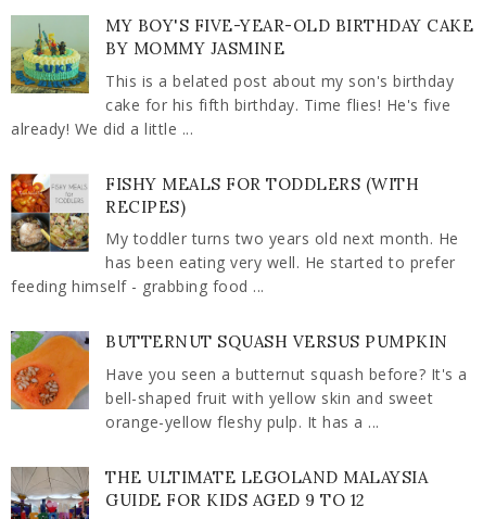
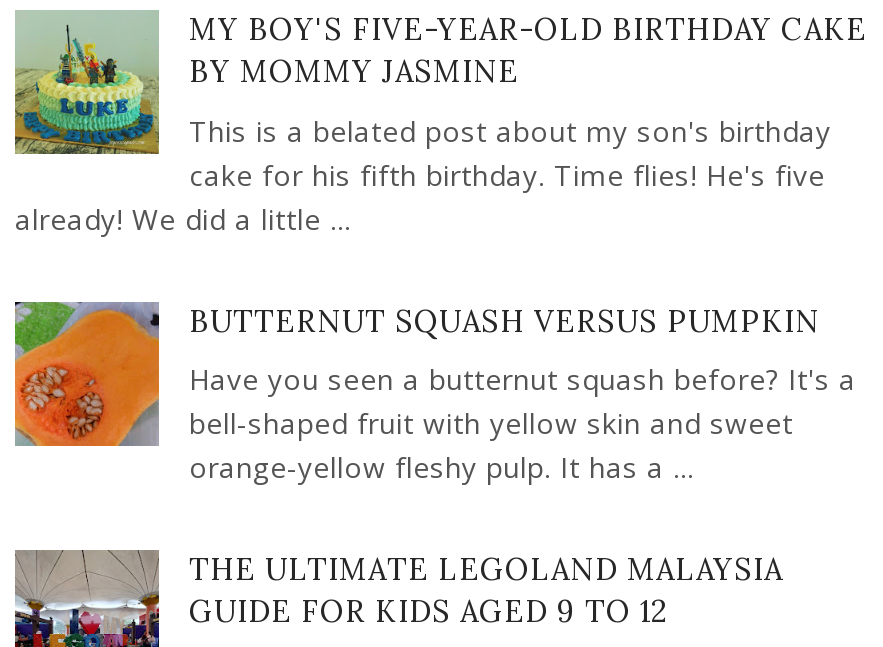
[10,173,459,297] [image] | FISHY MEALS FOR TODDLERS (WITH | RECIPES) | My toddler turns two years old next month. He | has been eating very well. He started to prefer | feeding himself - grabbing food ... -> none

